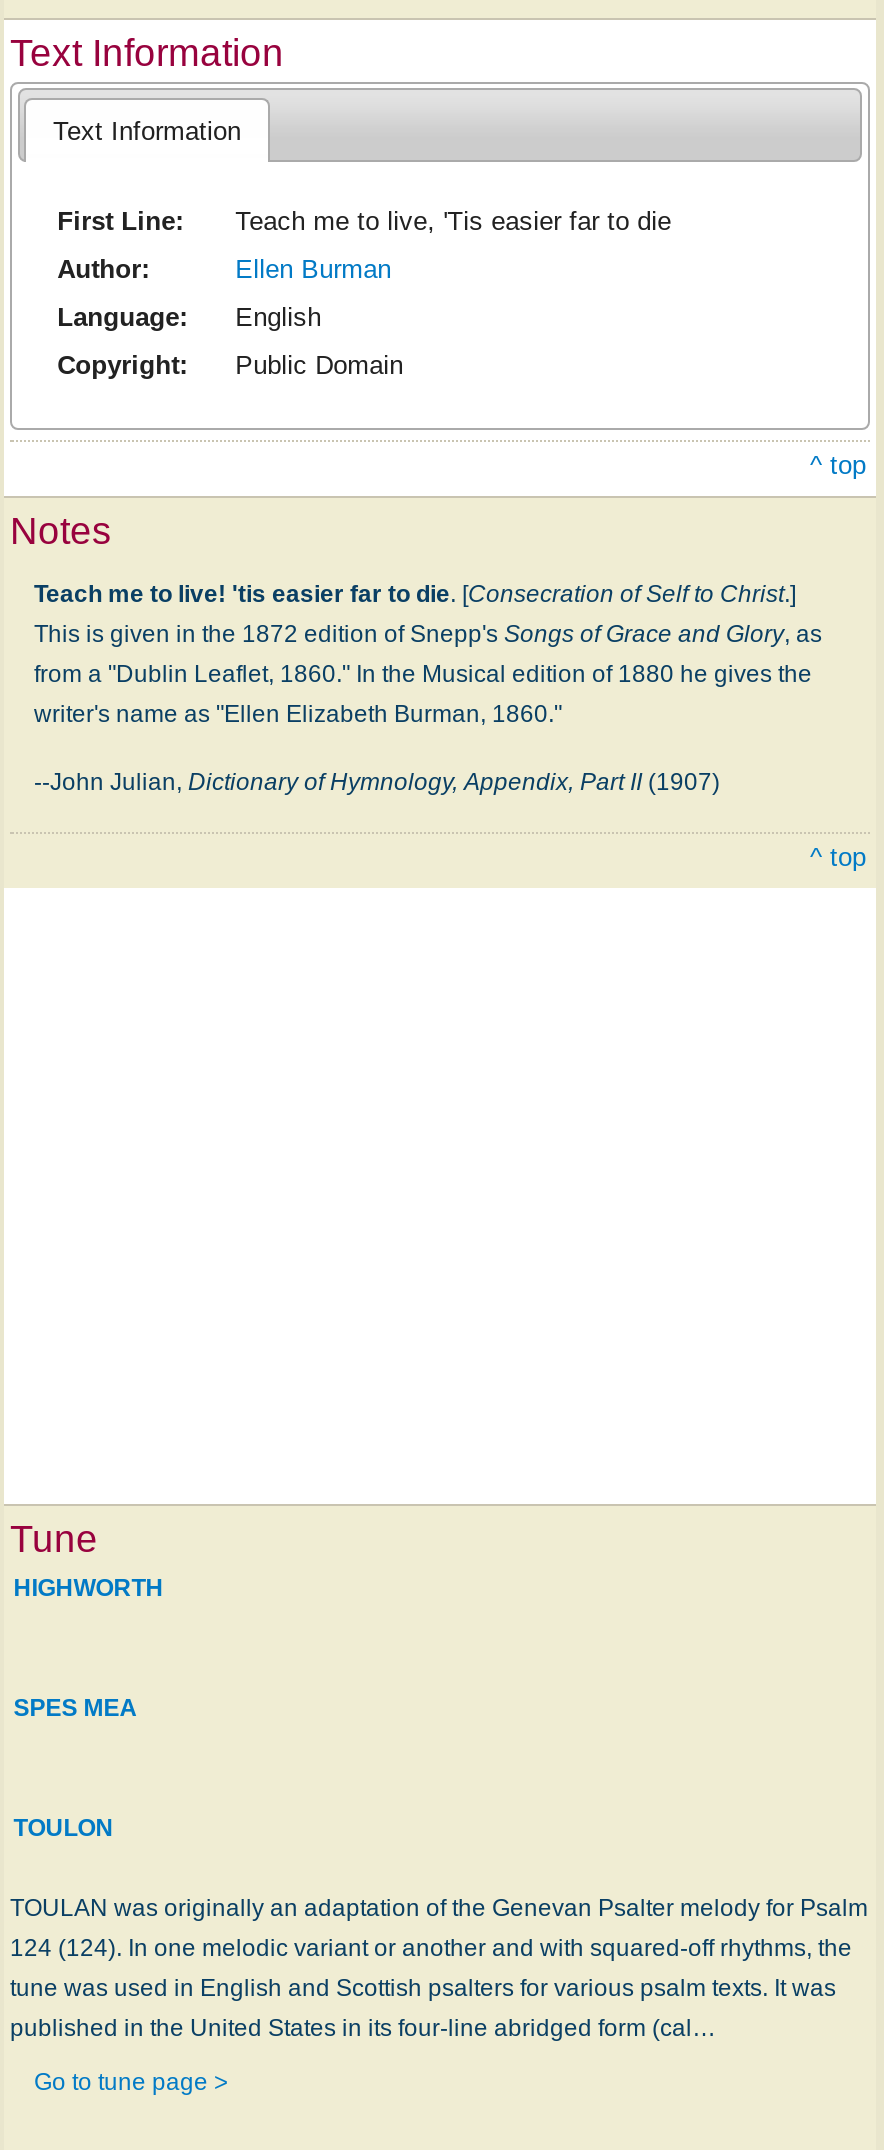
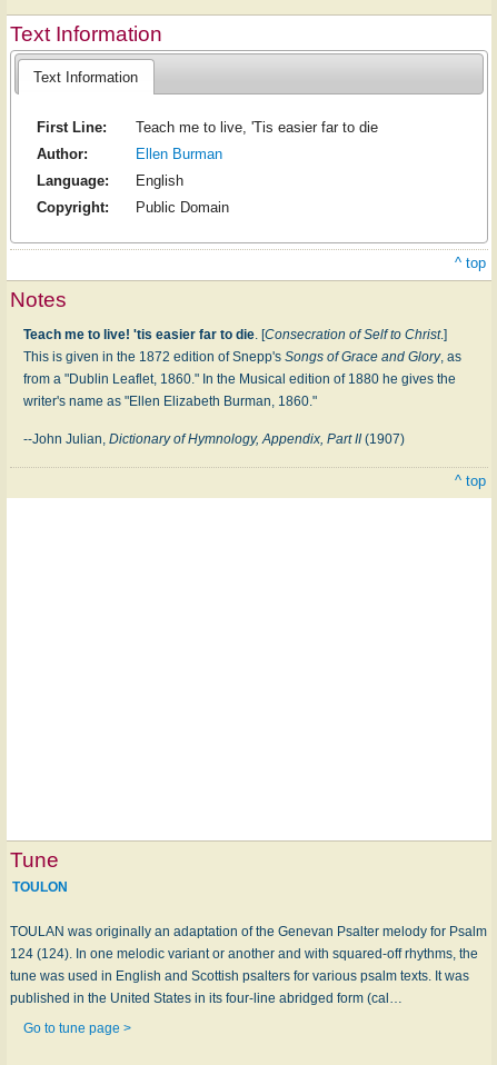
[14,1573,164,1601] HIGHWORTH -> none
[14,1693,138,1721] SPES MEA -> none

